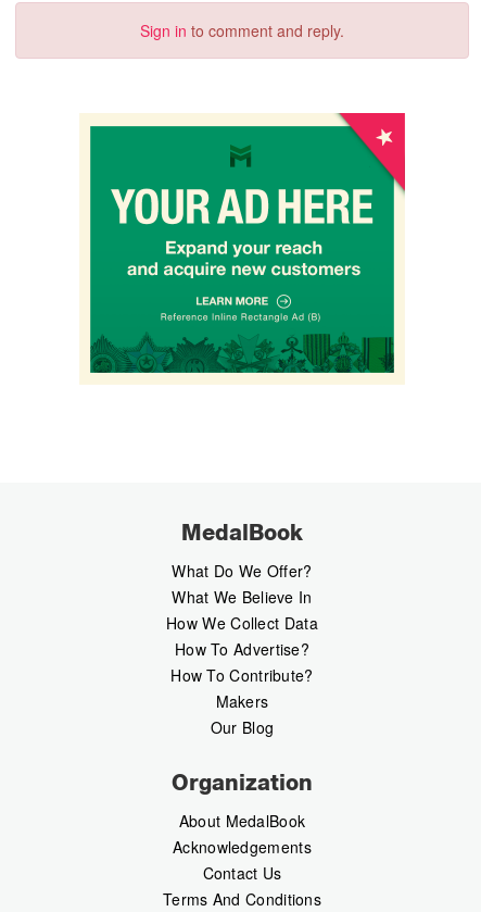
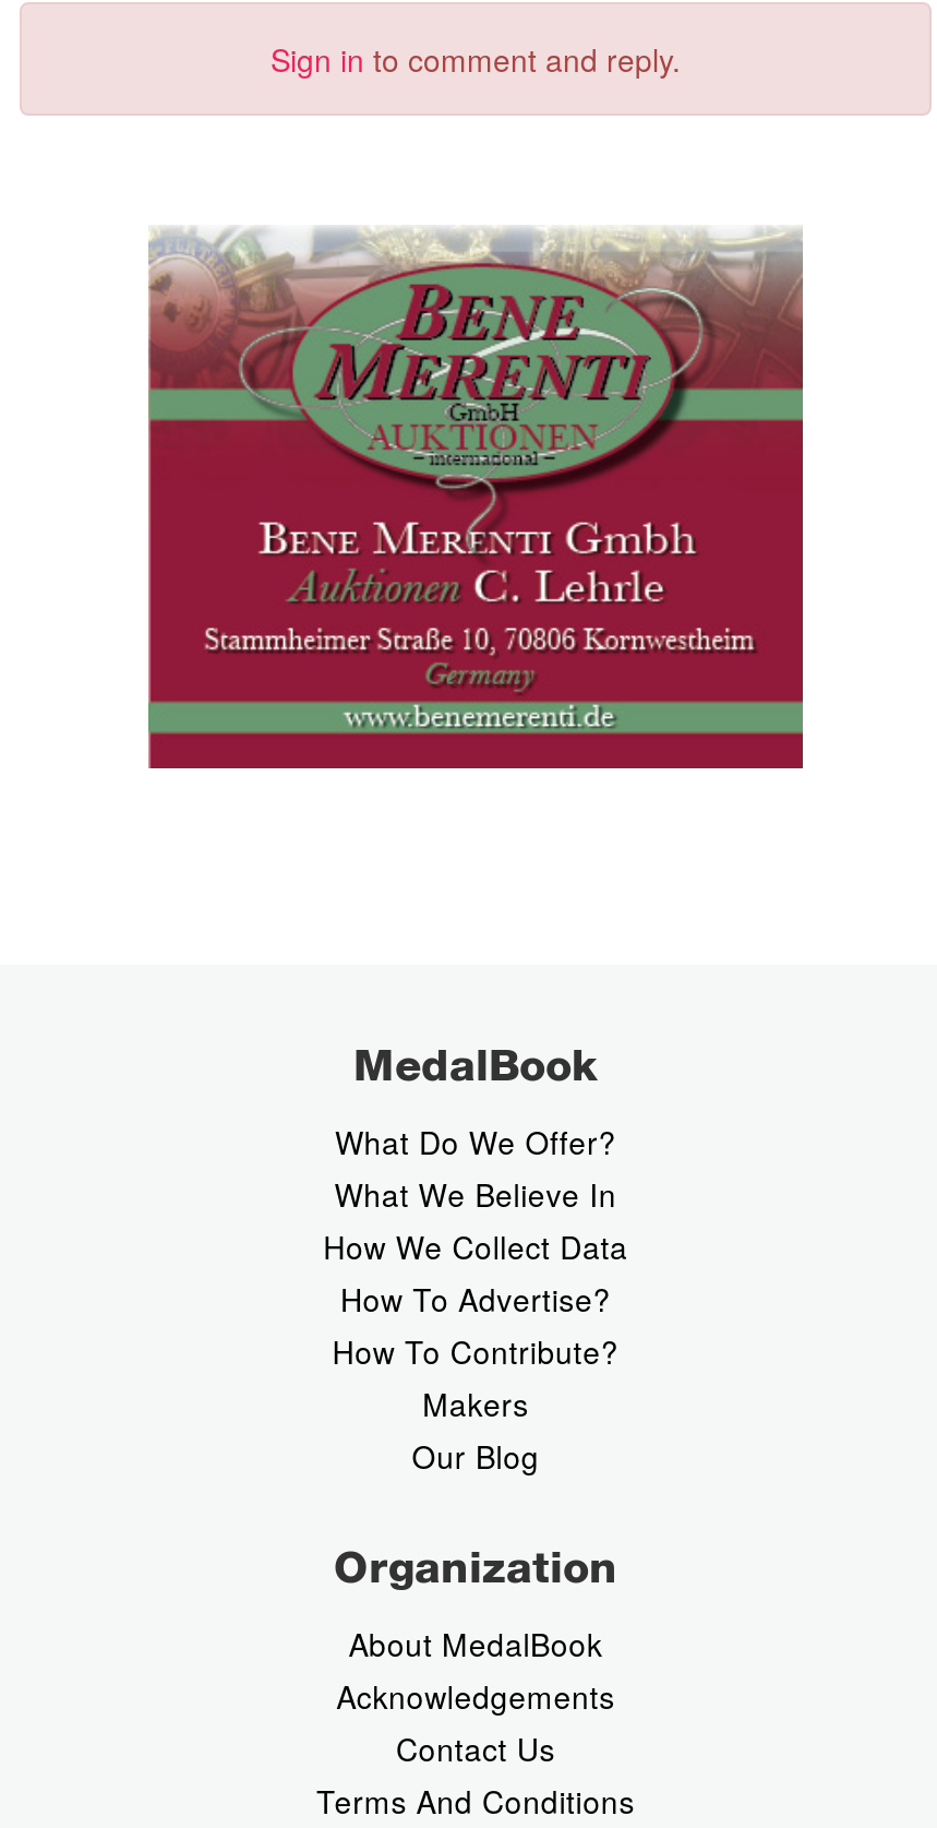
[79,112,406,384] [image] -> [146,225,805,770] [image]

